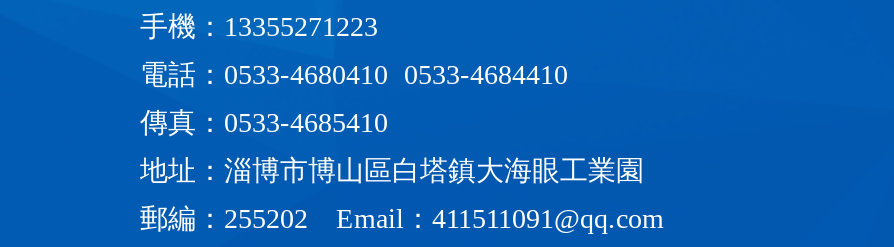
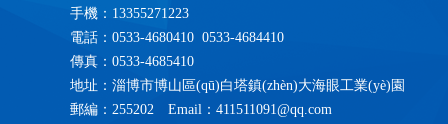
[140,157,644,187] 地址：淄博市博山區白塔鎮大海眼工業園 -> [70,78,405,93] 地址：淄博市博山區(qū)白塔鎮(zhèn)大海眼工業(yè)園

